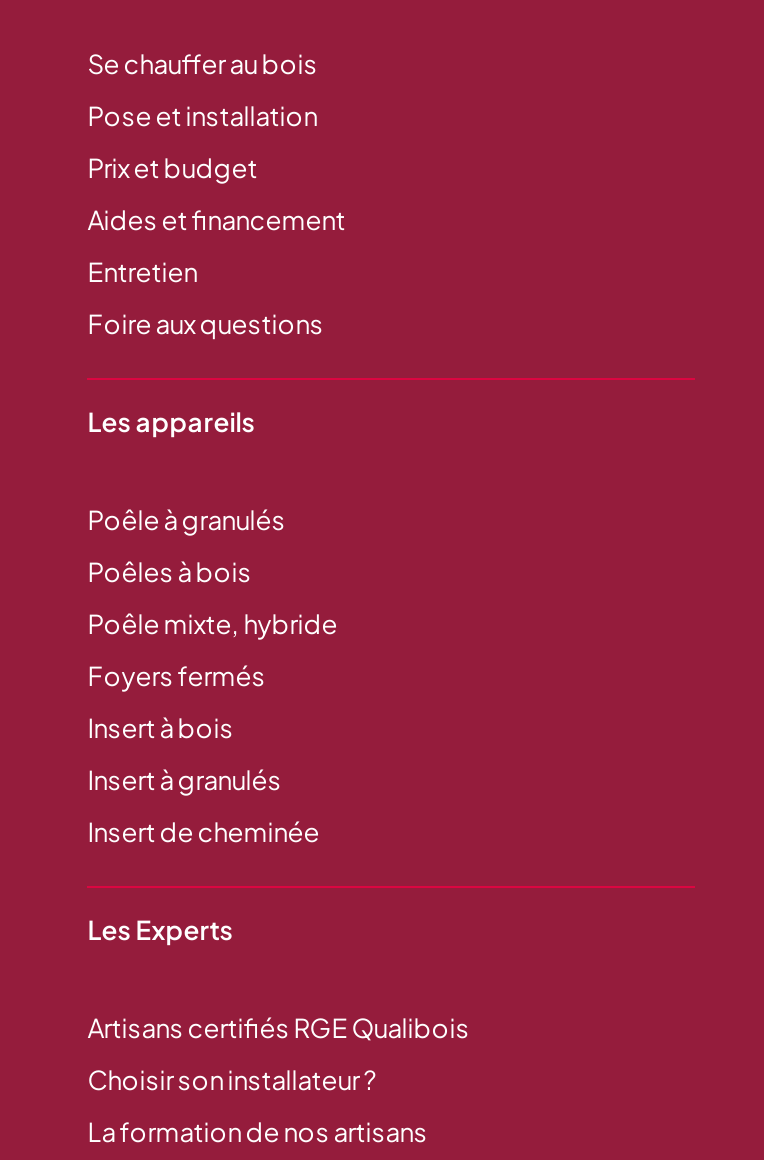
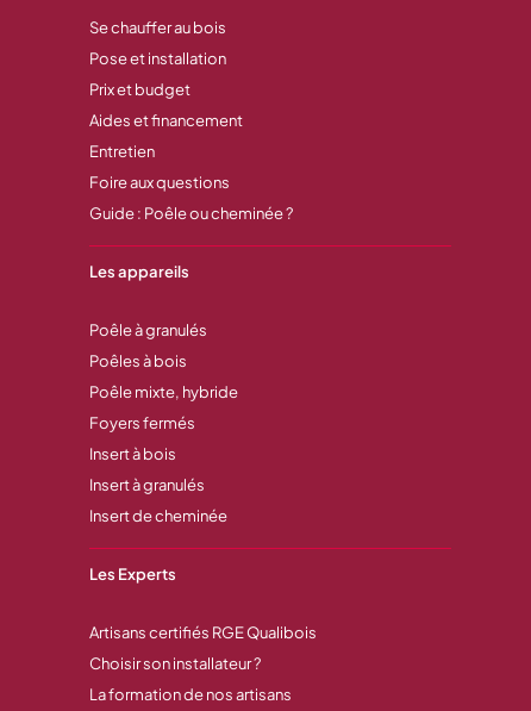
none -> [90,204,293,223] Guide : Poêle ou cheminée ?

